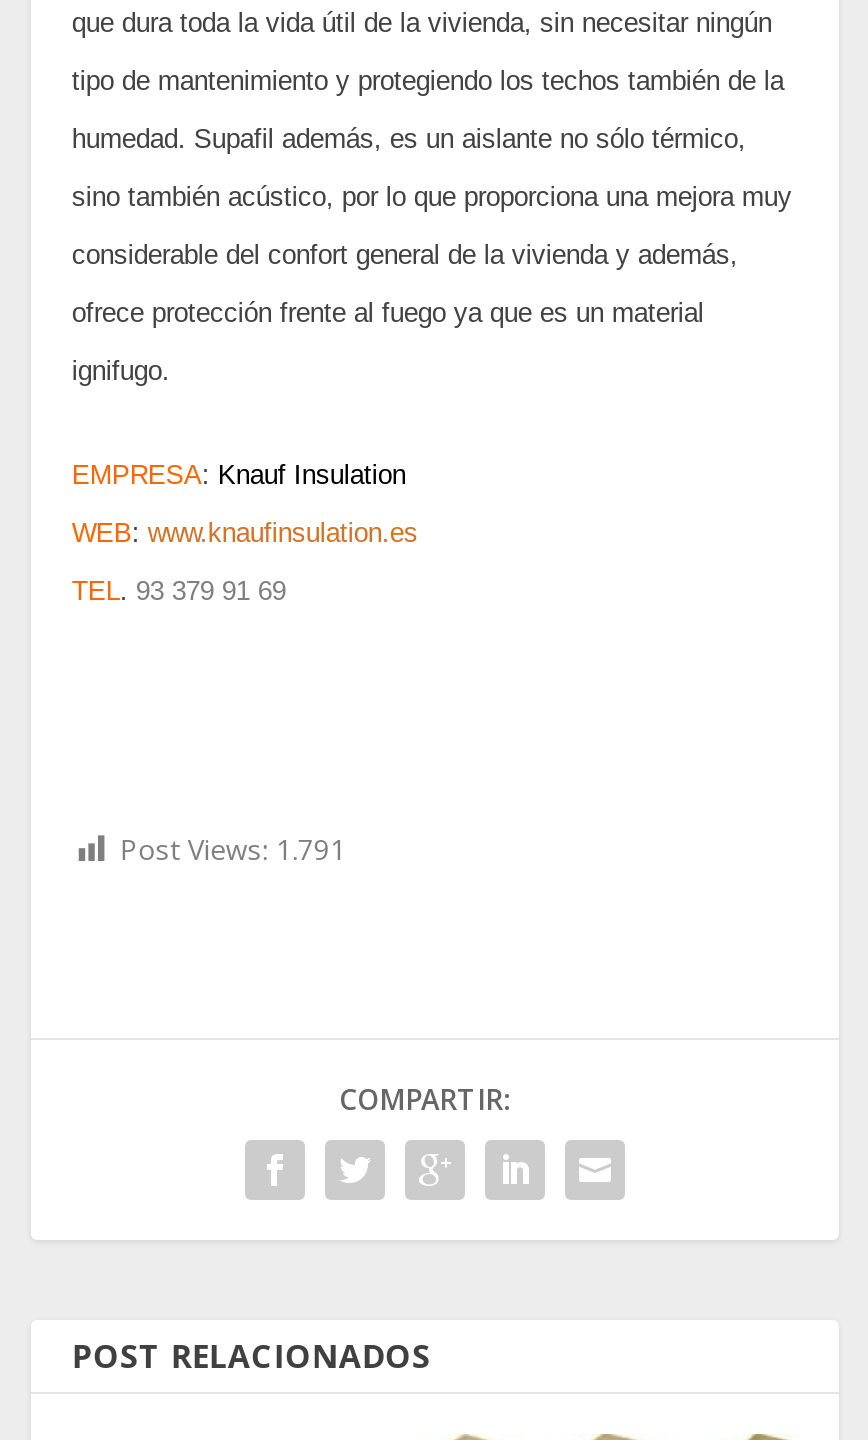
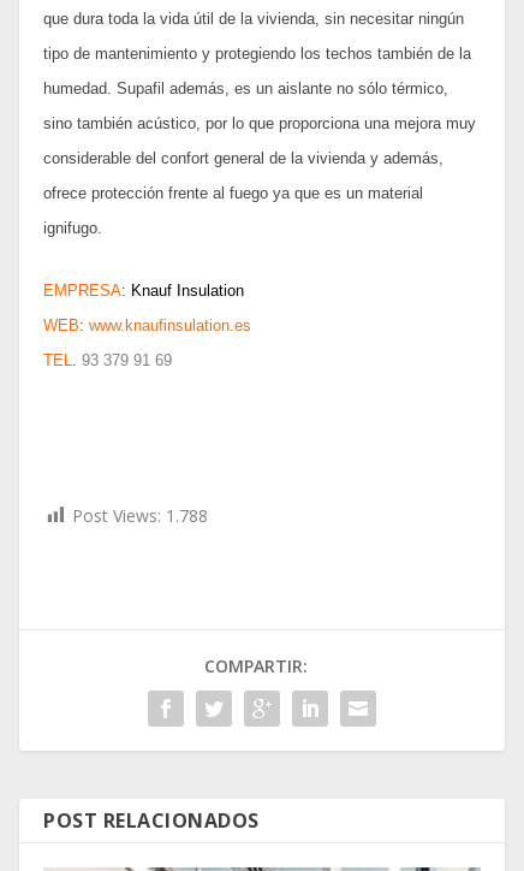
[120,829,346,867] Post Views: 1.791 -> [73,504,208,526] Post Views: 1.788

